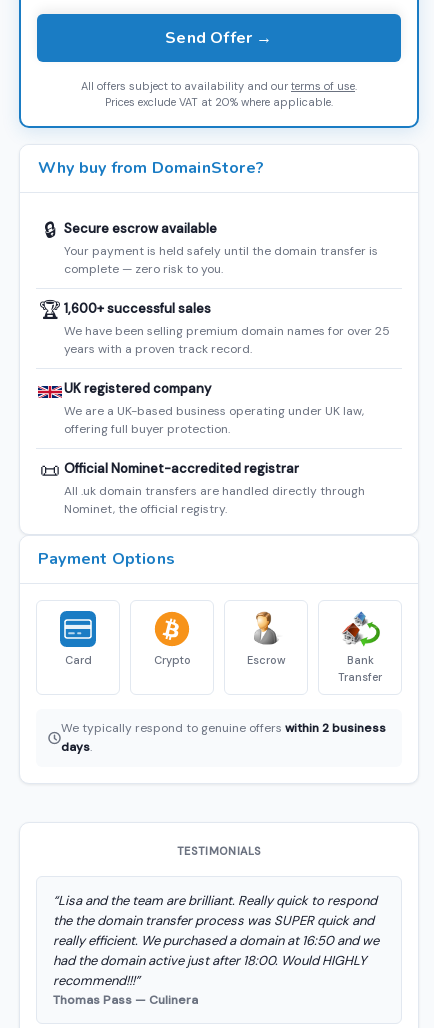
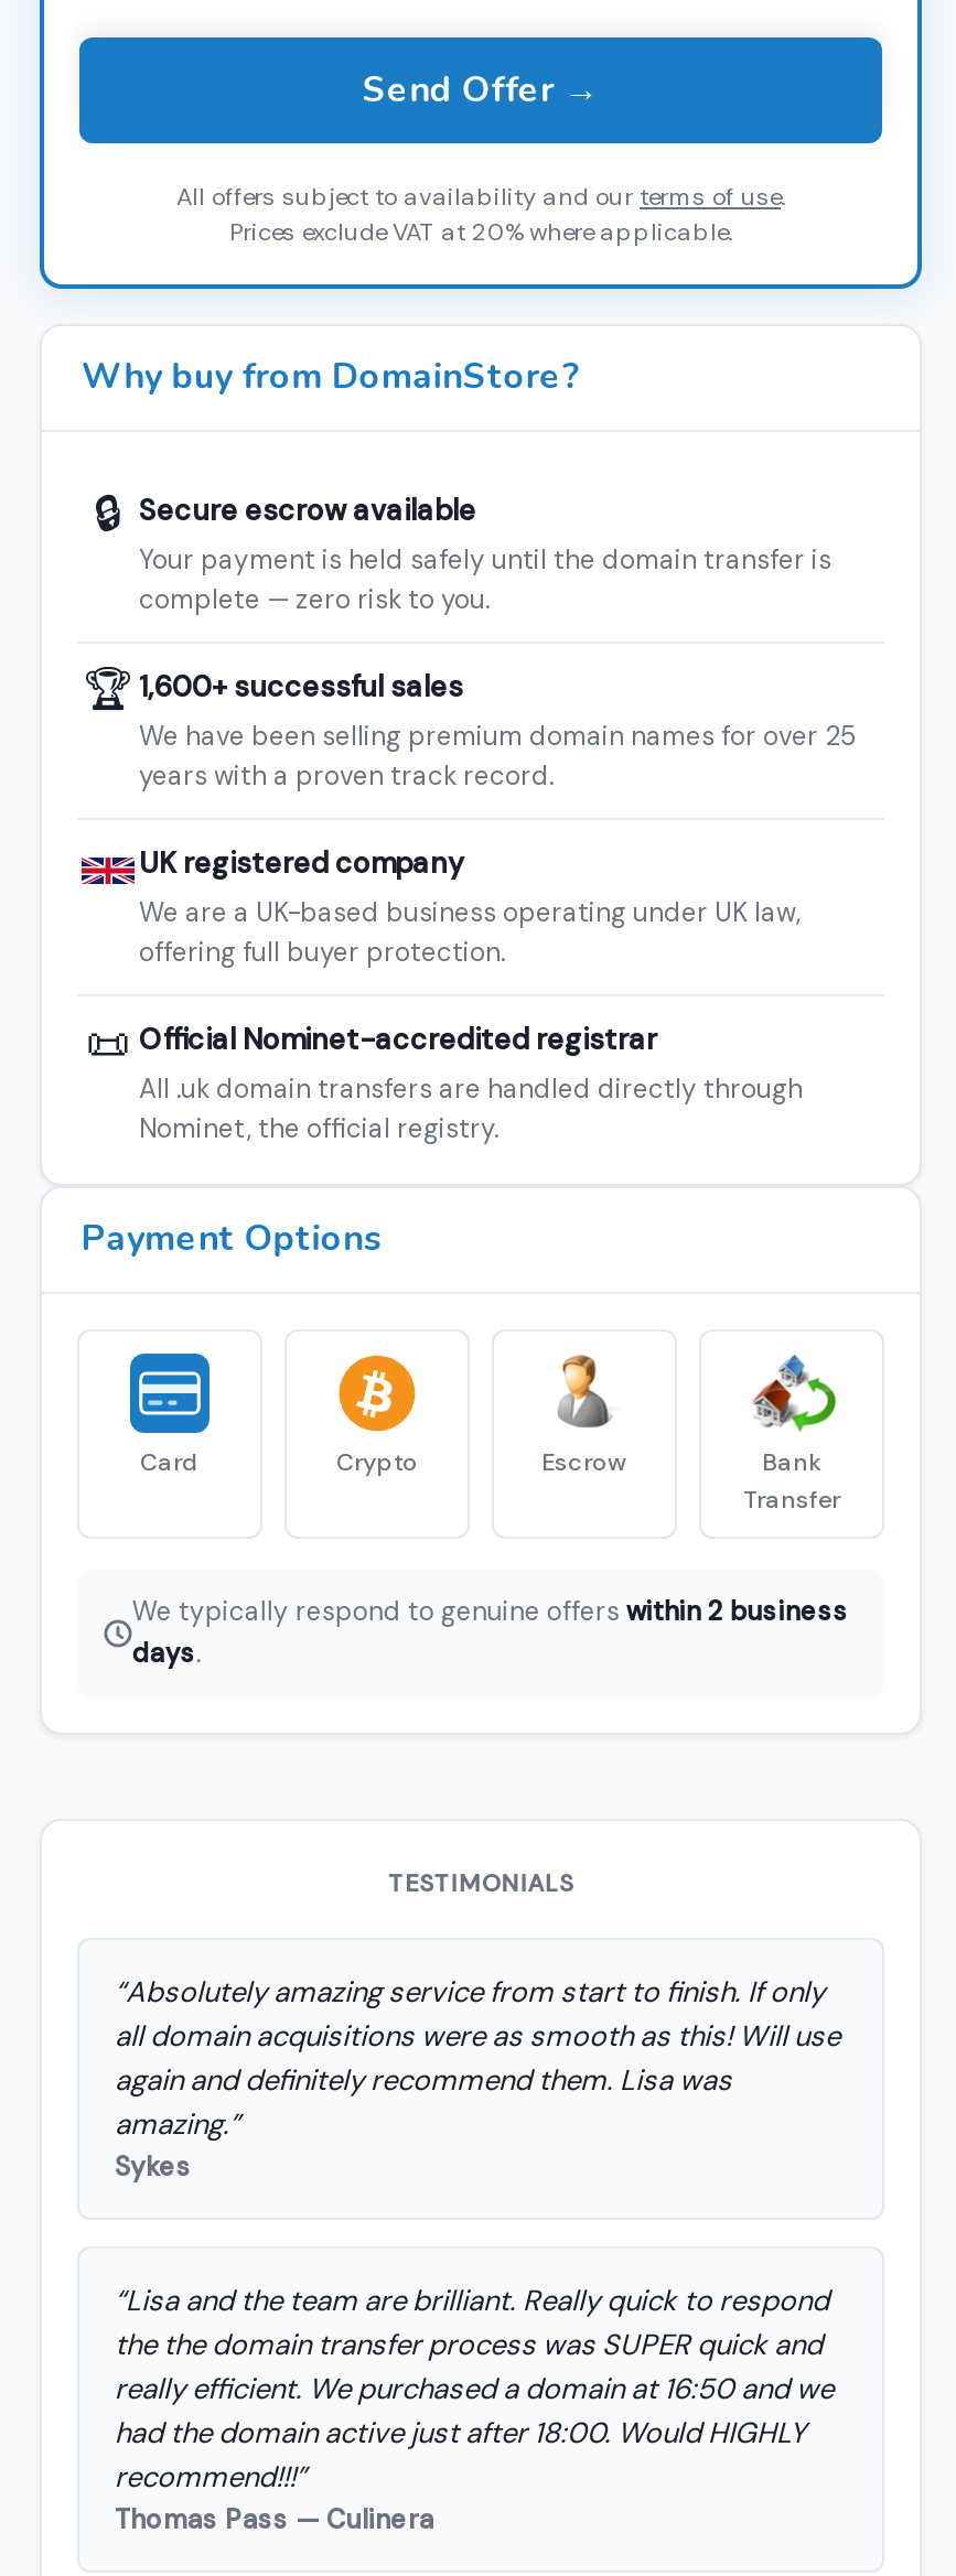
none -> [115,1973,840,2185] “Absolutely amazing service from start to finish. If only | all domain acquisitions were as smooth as this! Will use | again and definitely recommend them. Lisa was | amazing.” | Sykes

